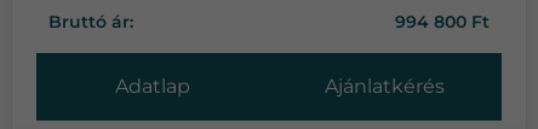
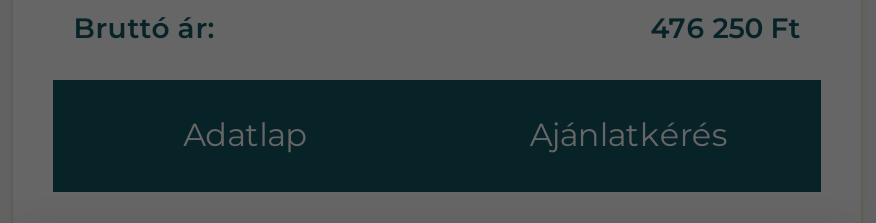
[395,10,489,32] 994 800 Ft -> [651,9,801,45] 476 250 Ft

